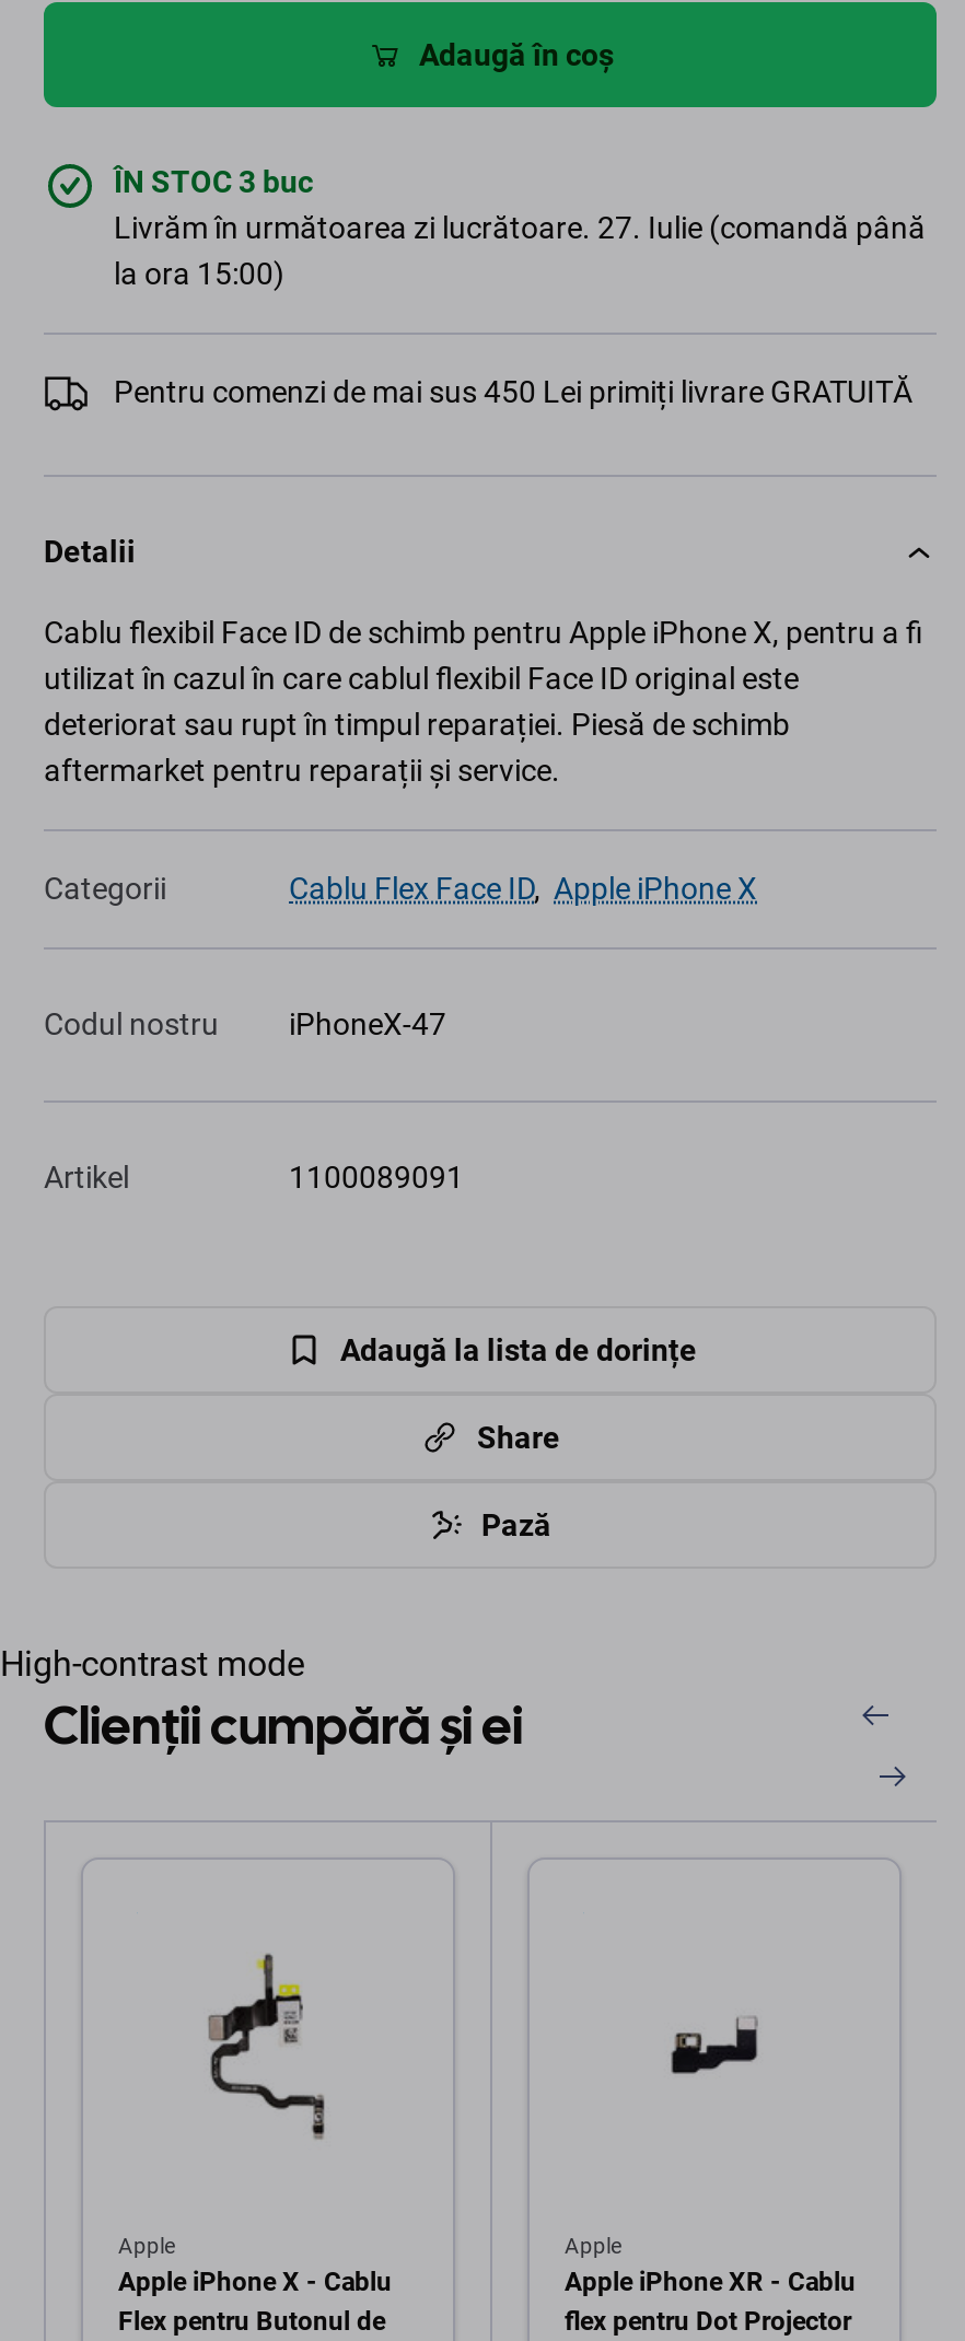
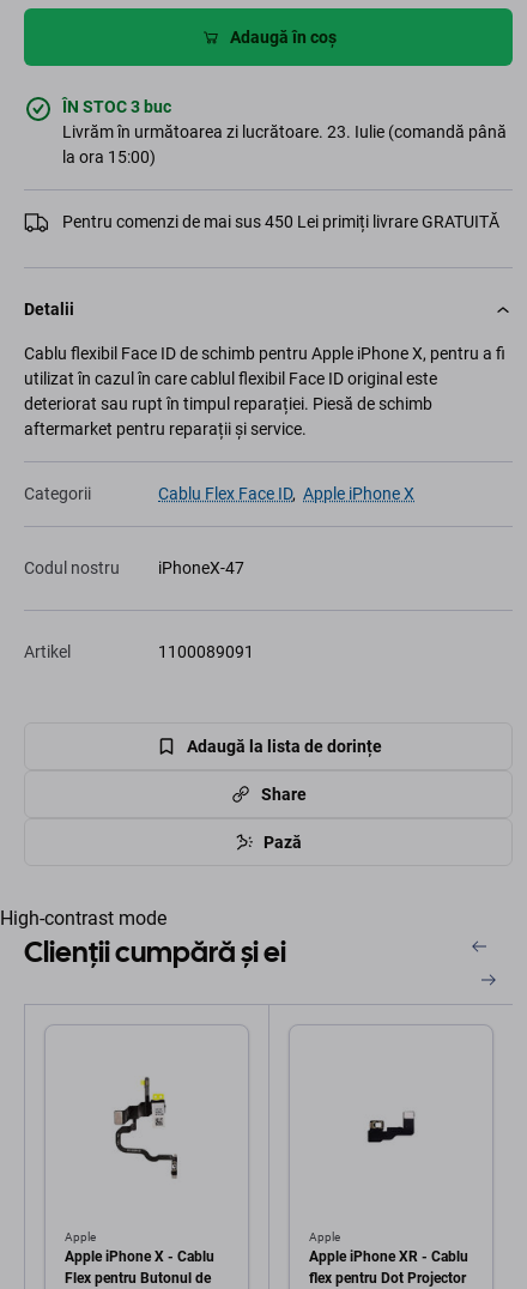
[114,211,926,246] Livrăm în următoarea zi lucrătoare. 27. Iulie (comandă până -> [62,123,507,142] Livrăm în următoarea zi lucrătoare. 23. Iulie (comandă până

